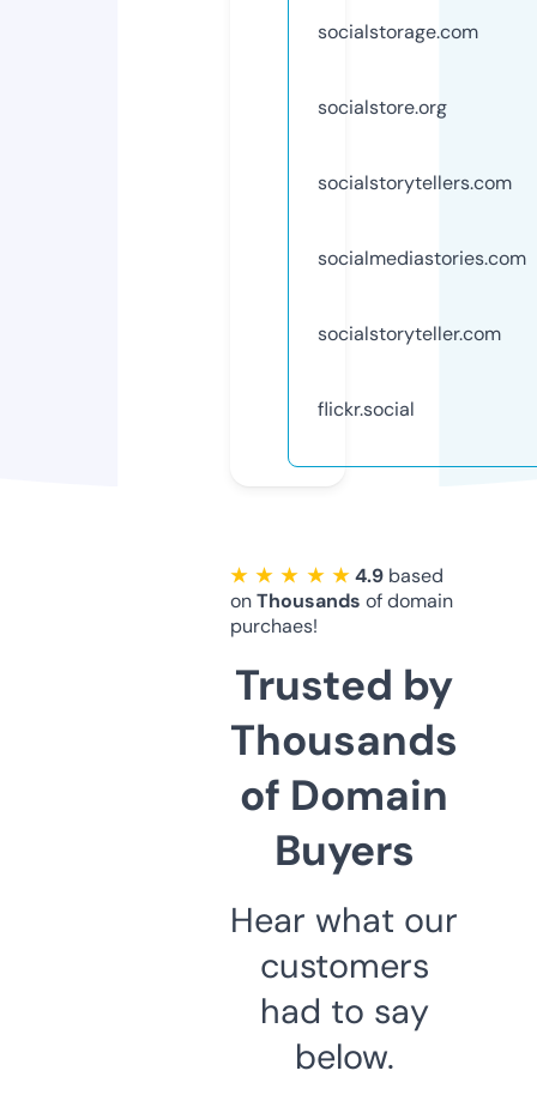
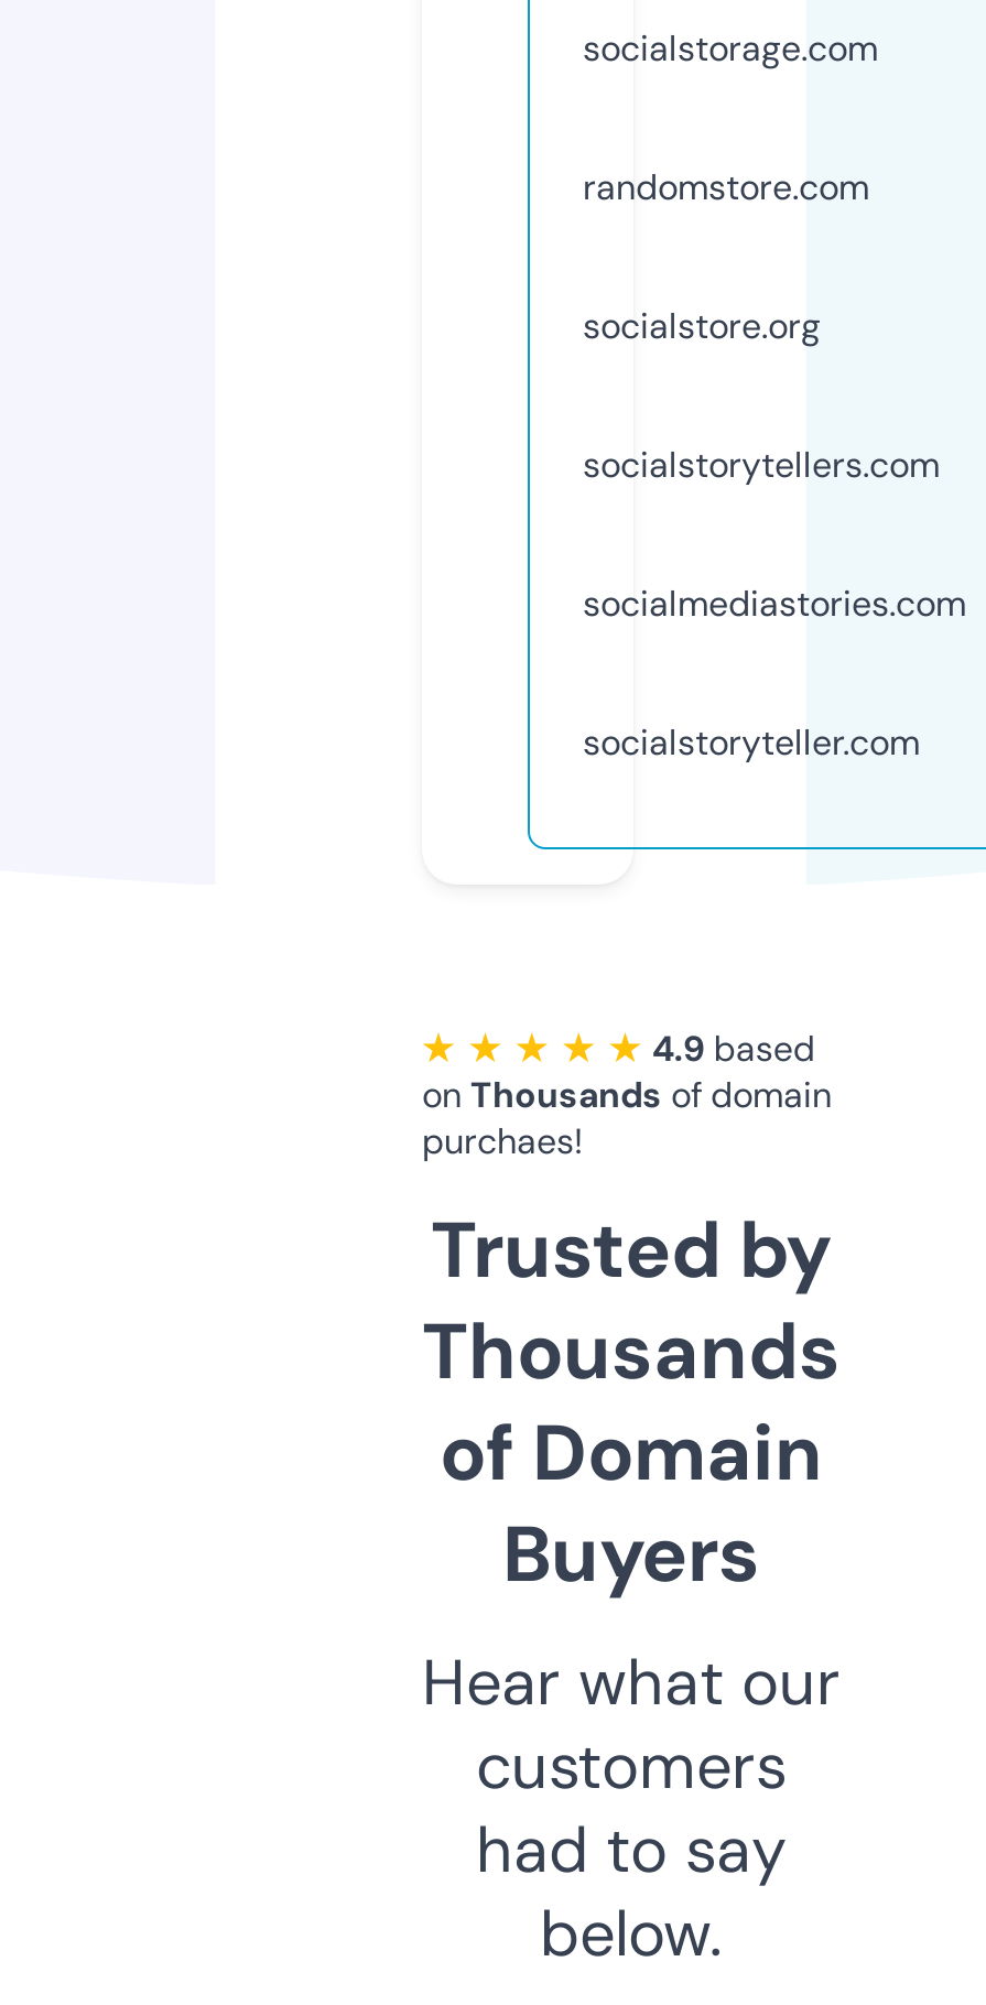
none -> [583,164,869,210] randomstore.com
moved [318,94,526,346] -> [583,303,966,765]: socialstore.org | socialstorytellers.com | socialmediastories.com | socialstoryteller.com
[318,396,415,421] flickr.social -> none

